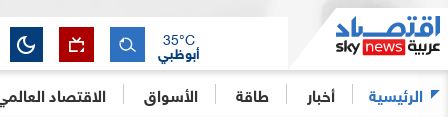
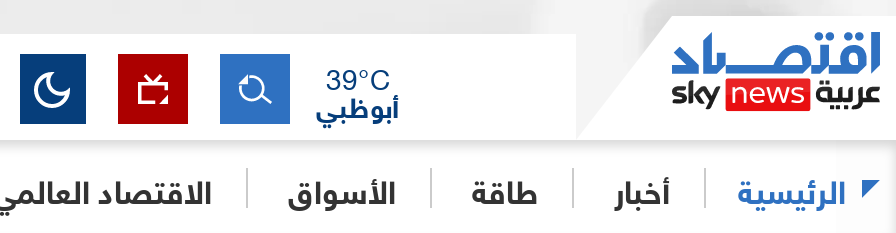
[163,24,195,49] 35°C -> [326,49,390,99] 39°C

